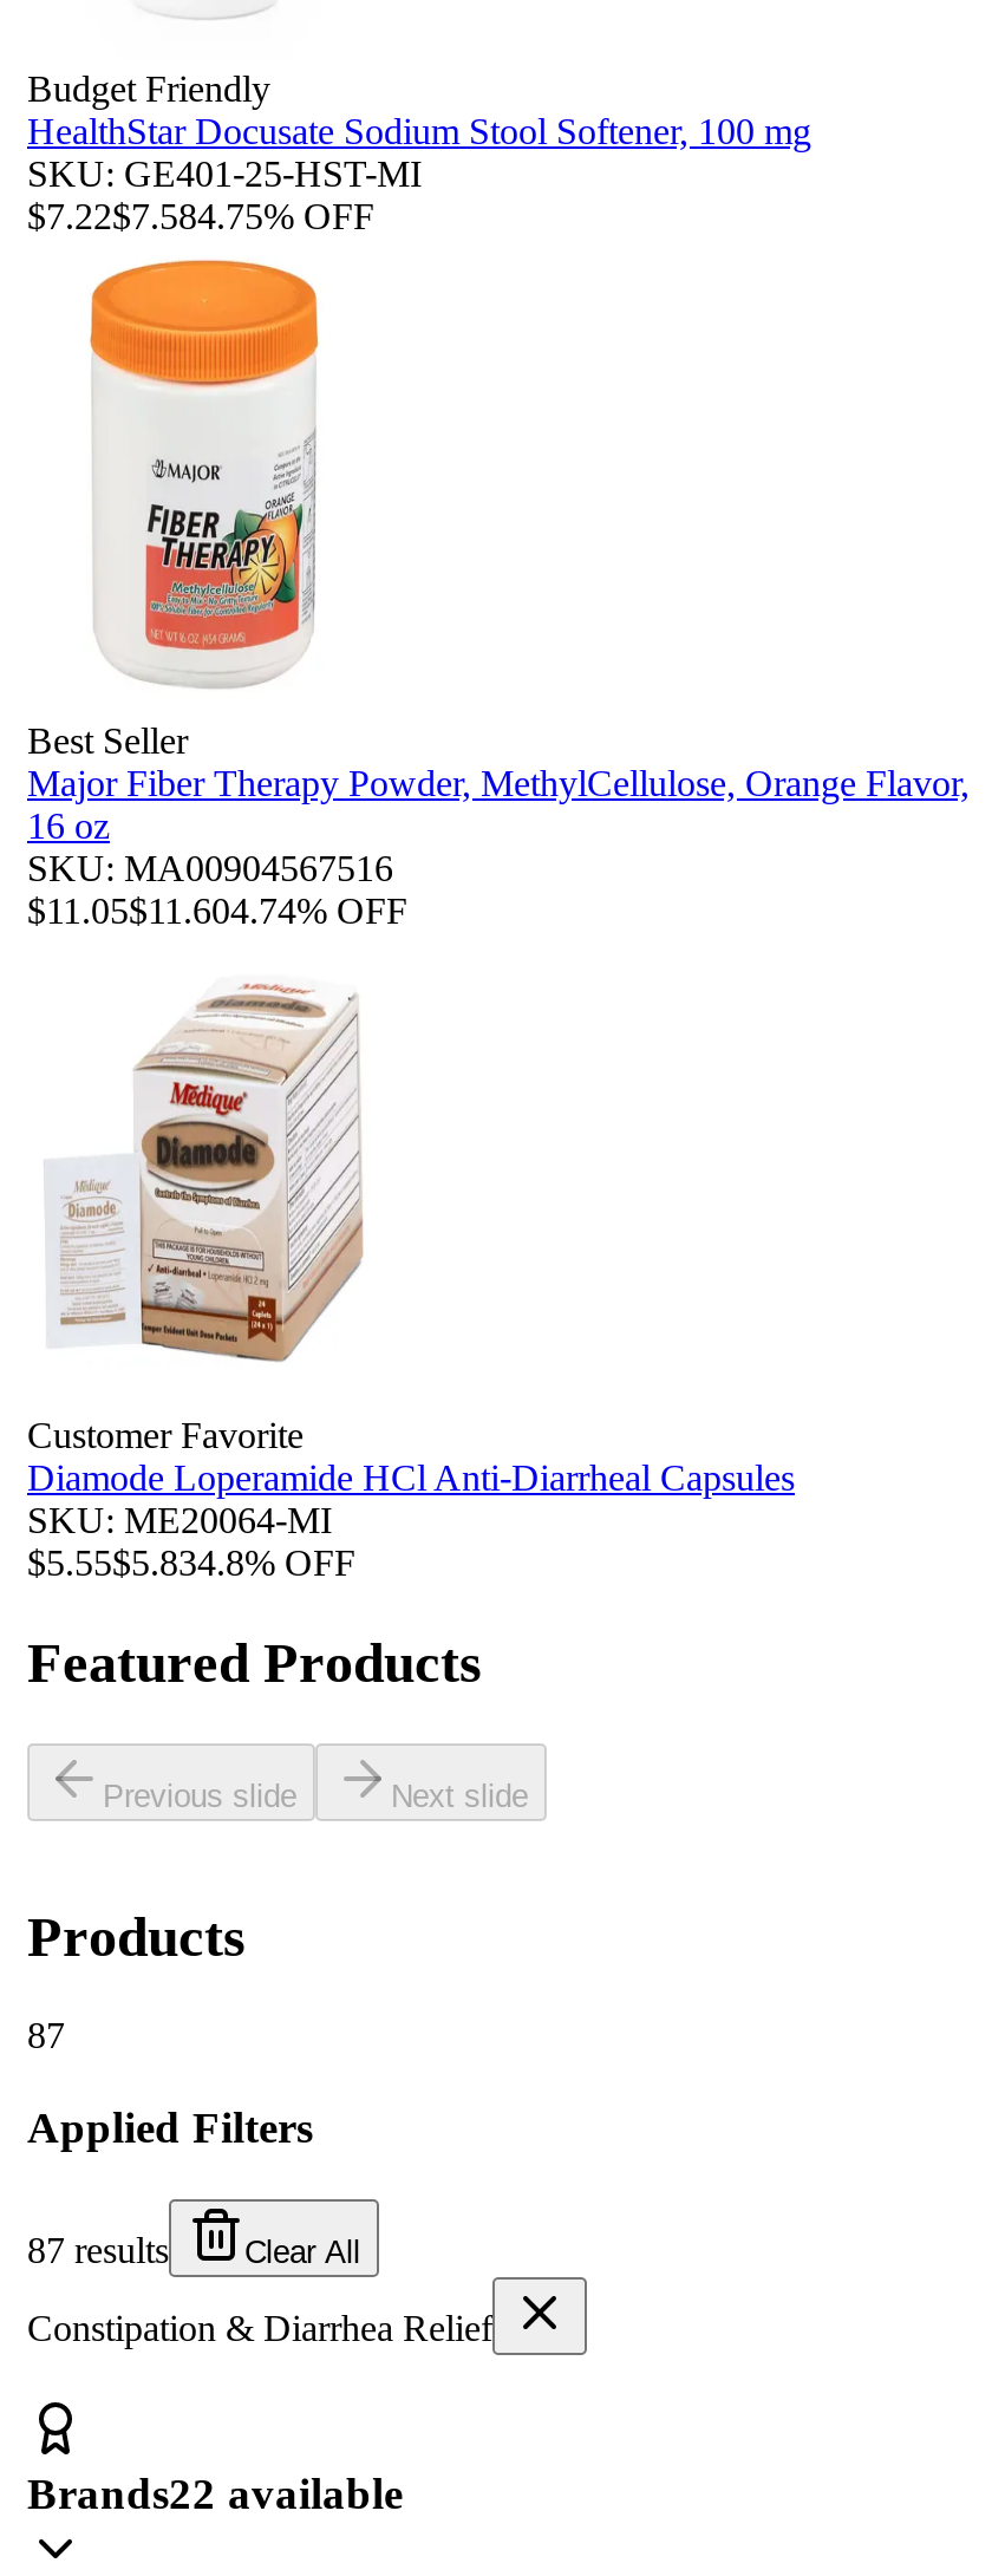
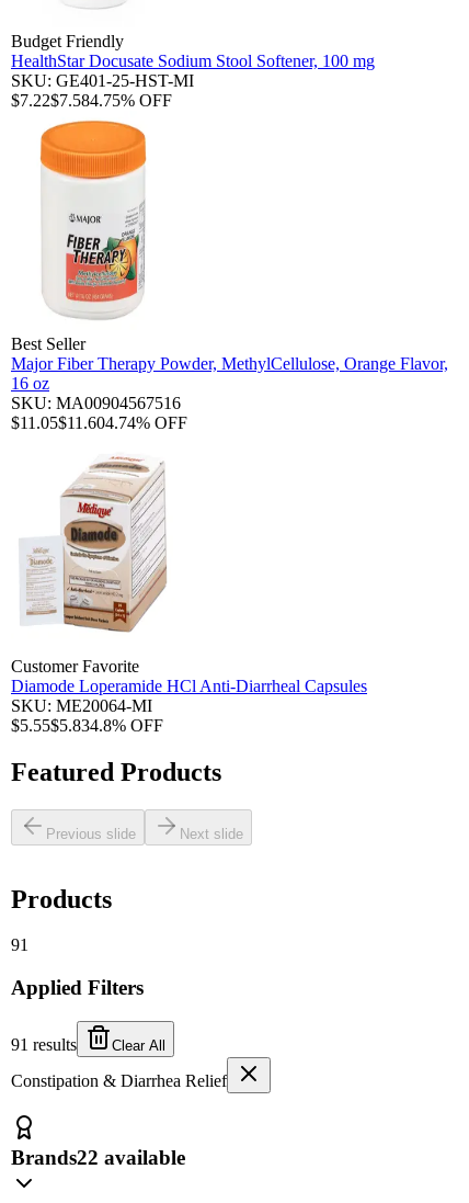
[27,2016,65,2056] 87 -> [11,936,28,955] 91
[27,2230,169,2270] 87 results -> [11,1035,77,1054] 91 results

